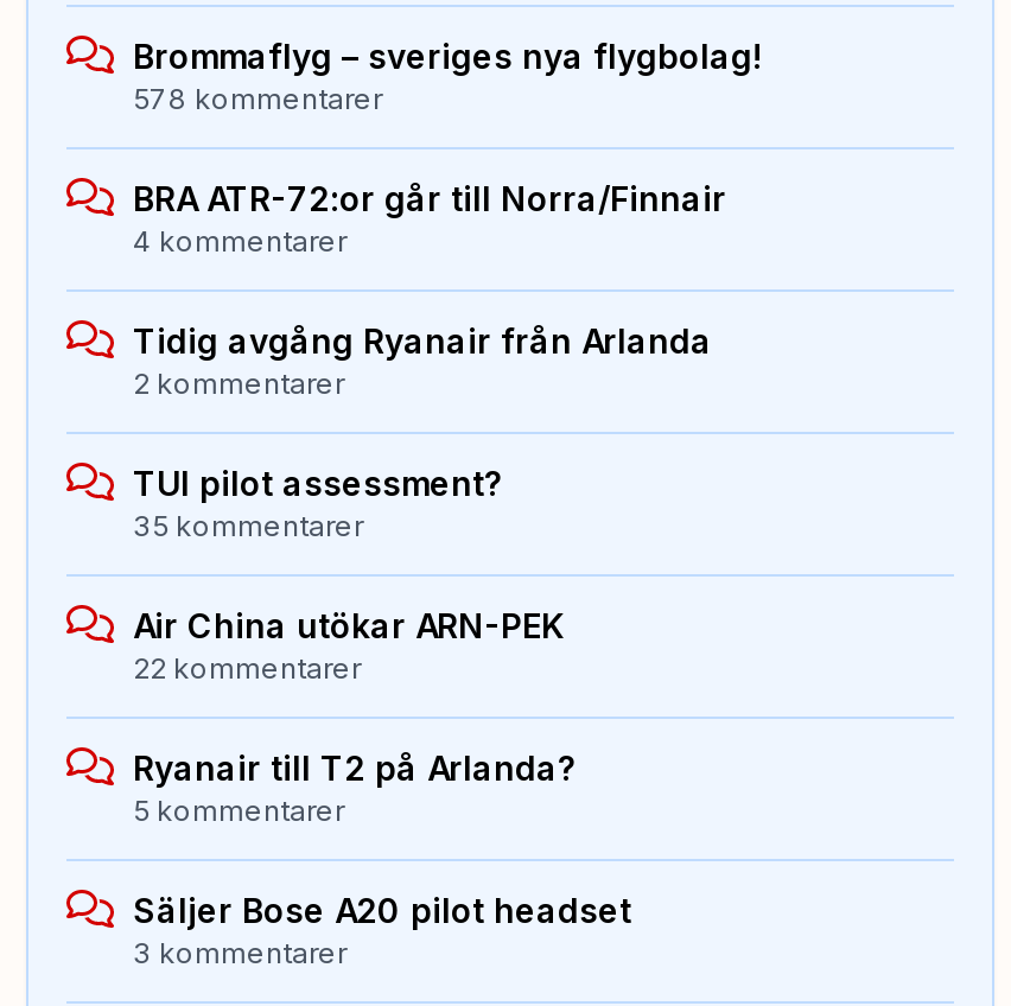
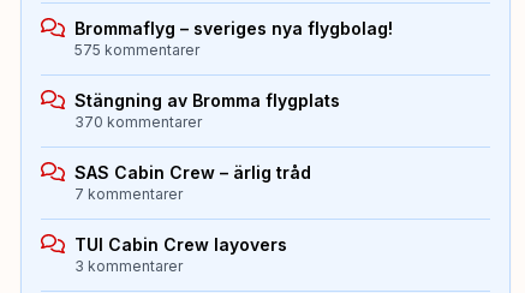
[133,80,726,929] 578 kommentarer | BRA ATR-72:or går till Norra/Finnair | 4 kommentarer | Tidig avgång Ryanair från Arlanda | 2 kommentarer | TUI pilot assessment? | 35 kommentarer | Air China utökar ARN-PEK | 22 kommentarer | Ryanair till T2 på Arlanda? | 5 kommentarer | Säljer Bose A20 pilot headset -> [74,40,340,254] 575 kommentarer | Stängning av Bromma flygplats | 370 kommentarer | SAS Cabin Crew – ärlig tråd | 7 kommentarer | TUI Cabin Crew layovers

